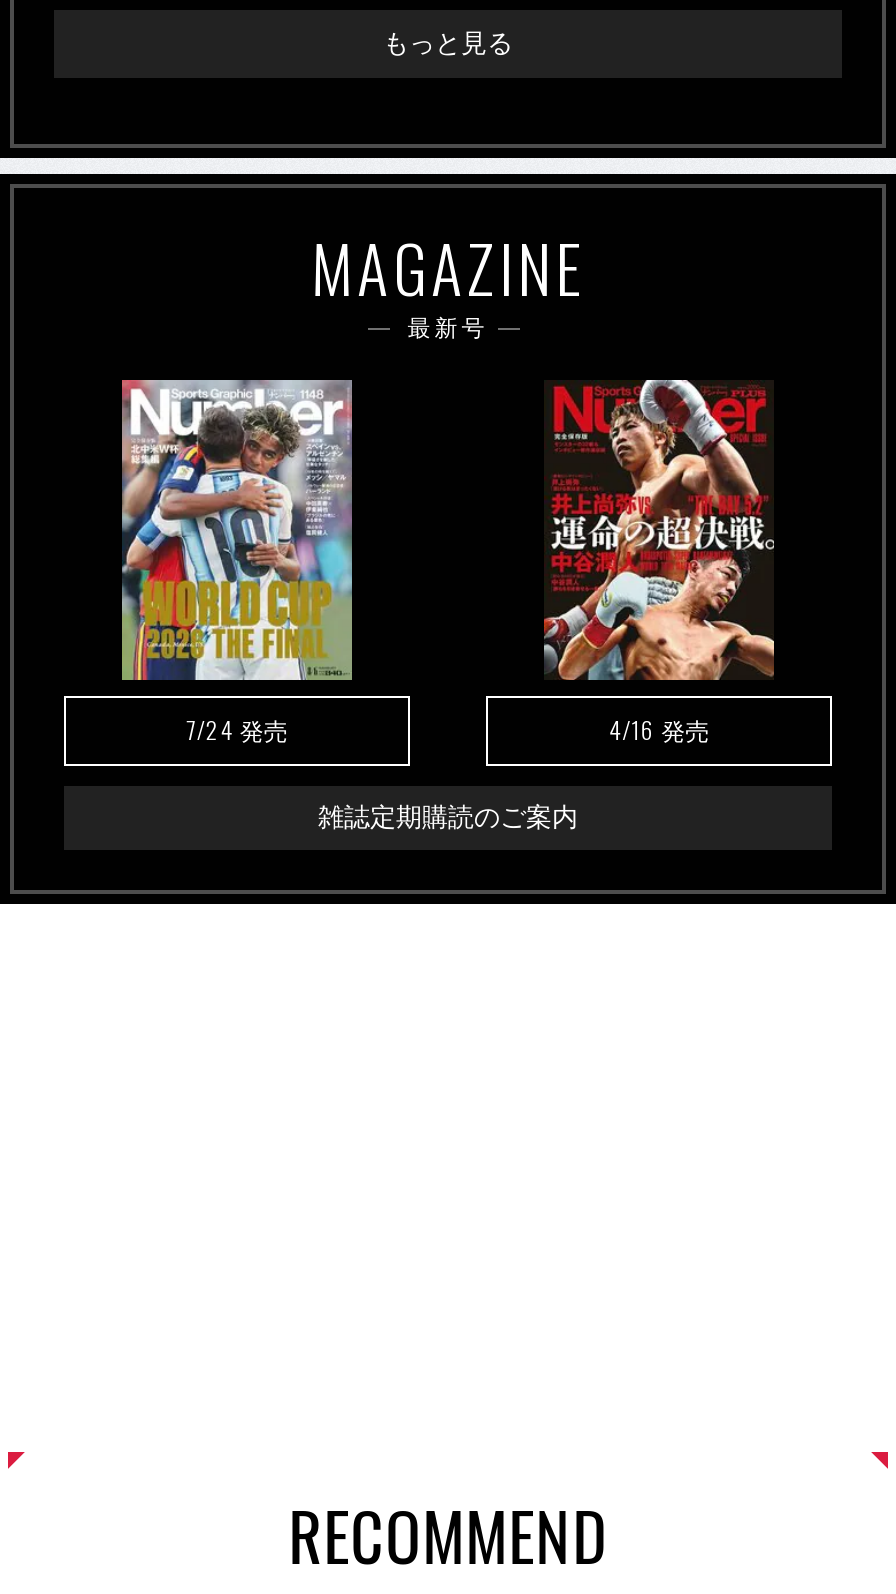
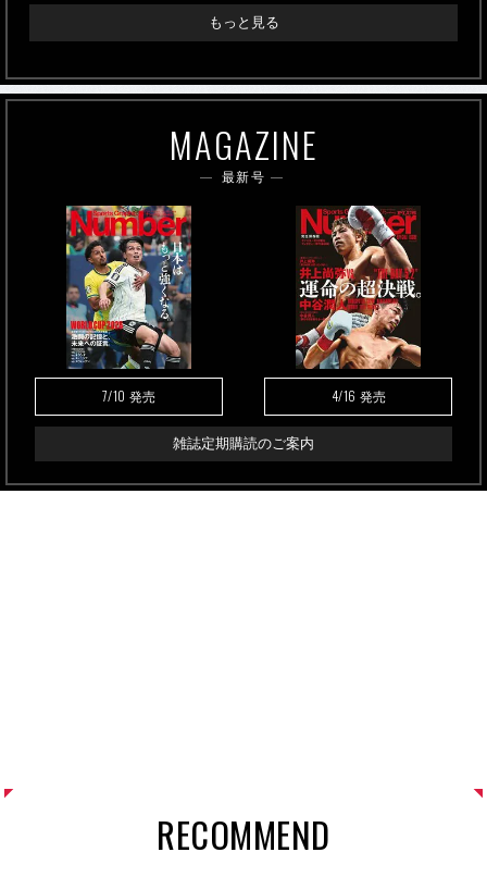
[120,378,354,745] [image] | 7/24発売 -> [66,205,191,404] [image] | 7/10発売

